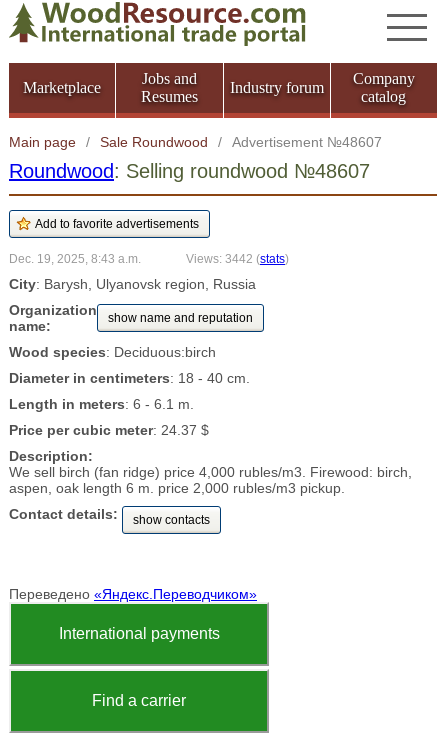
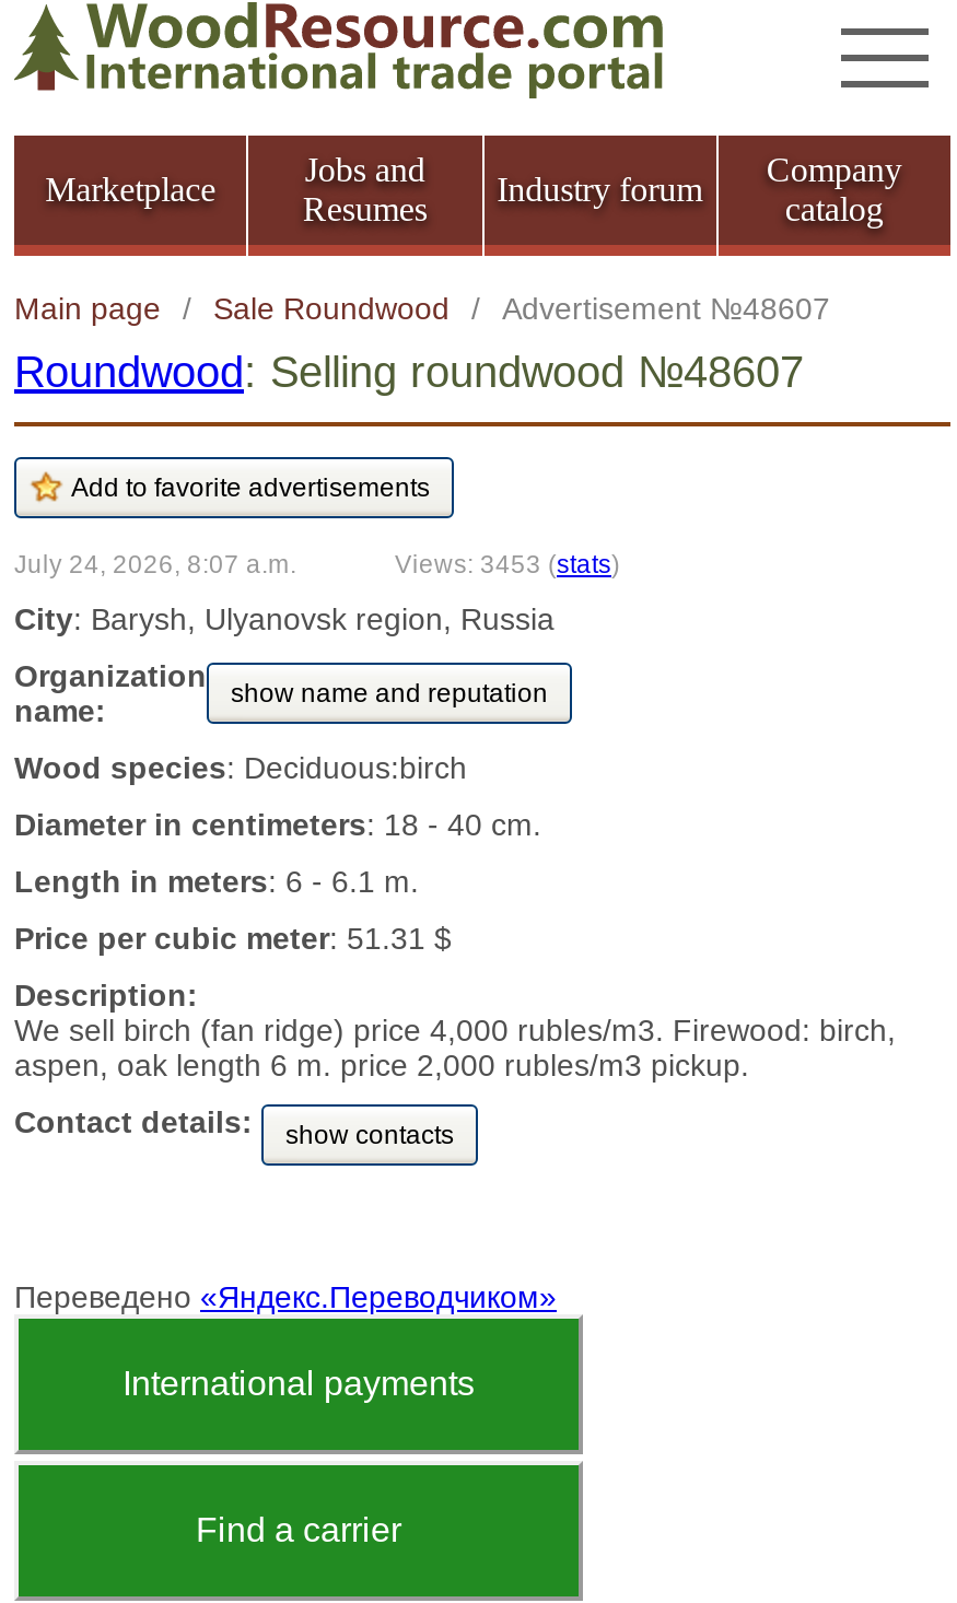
[9,252,141,265] Dec. 19, 2025, 8:43 a.m. -> [14,549,296,577] July 24, 2026, 8:07 a.m.
[186,252,289,265] Views: 3442 (stats) -> [395,549,620,577] Views: 3453 (stats)
[9,422,209,438] Price per cubic meter: 24.37 $ -> [14,921,452,956] Price per cubic meter: 51.31 $

